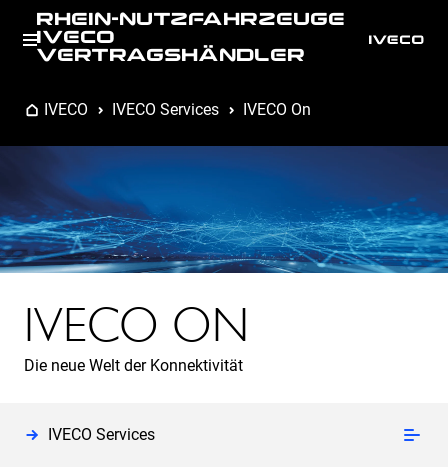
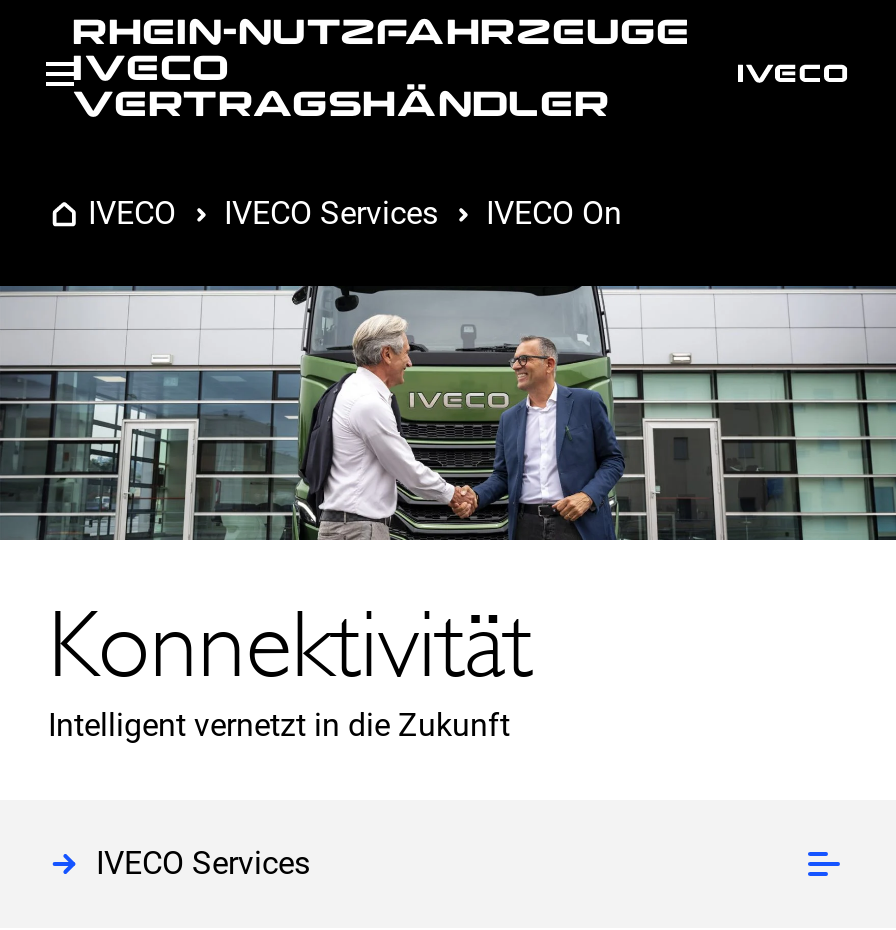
[3,146,445,375] [image] | IVECO ON | Die neue Welt der Konnektivität -> [6,284,890,745] [image] | Konnektivität | Intelligent vernetzt in die Zukunft

